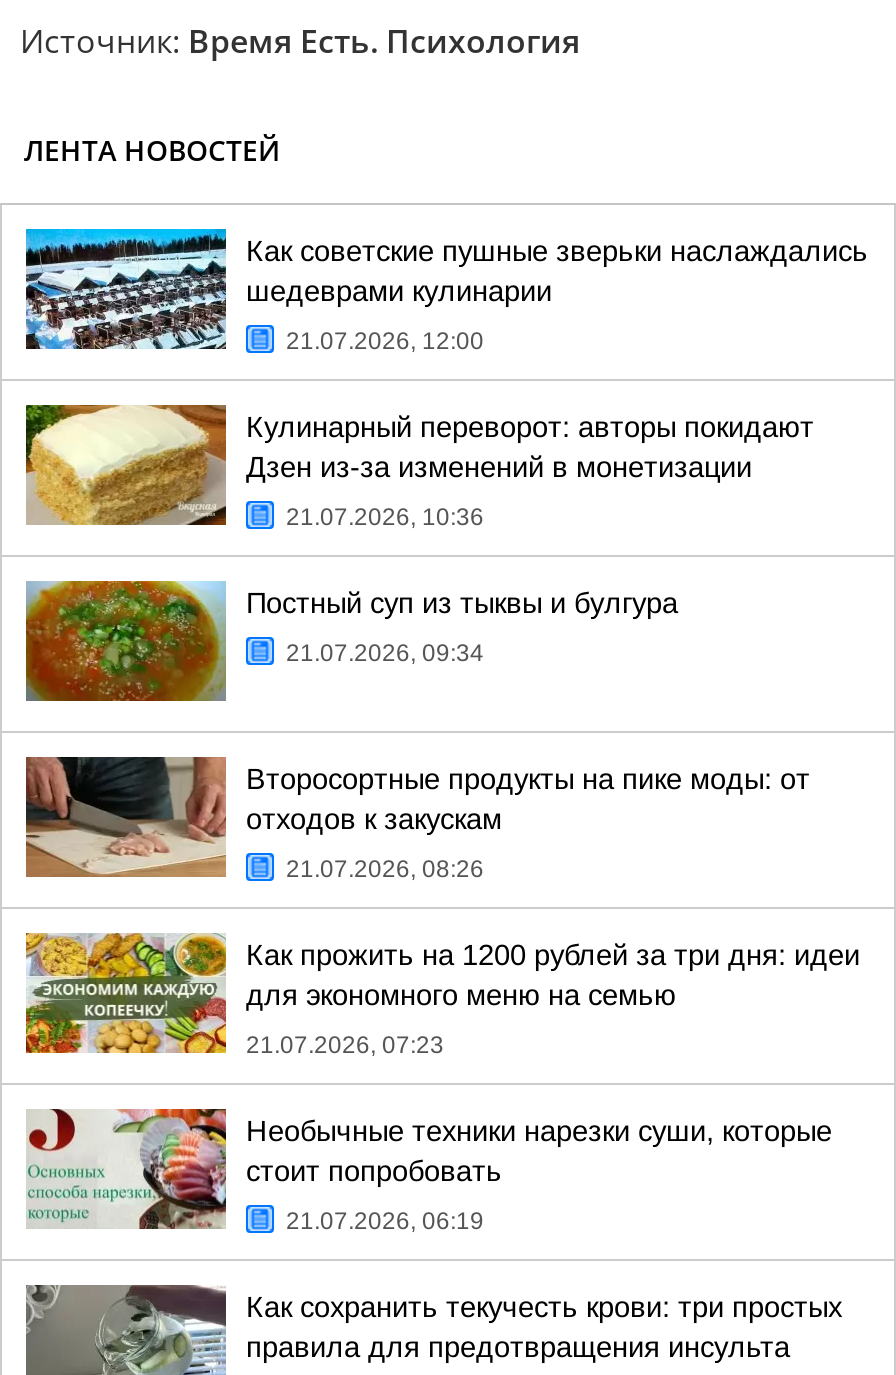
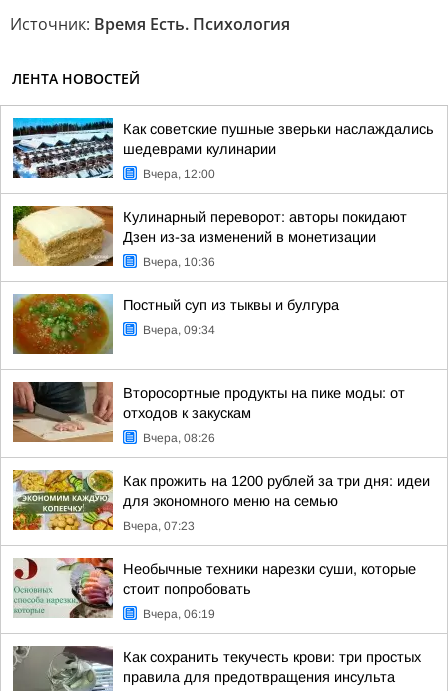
[286,327,484,355] 21.07.2026, 12:00 -> [143,167,215,181] Вчера, 12:00
[286,503,484,531] 21.07.2026, 10:36 -> [143,255,215,269] Вчера, 10:36
[286,639,484,667] 21.07.2026, 09:34 -> [143,323,215,337] Вчера, 09:34
[286,855,484,883] 21.07.2026, 08:26 -> [143,431,215,445] Вчера, 08:26
[246,1031,444,1059] 21.07.2026, 07:23 -> [123,519,195,533] Вчера, 07:23
[286,1207,484,1235] 21.07.2026, 06:19 -> [143,607,215,621] Вчера, 06:19

